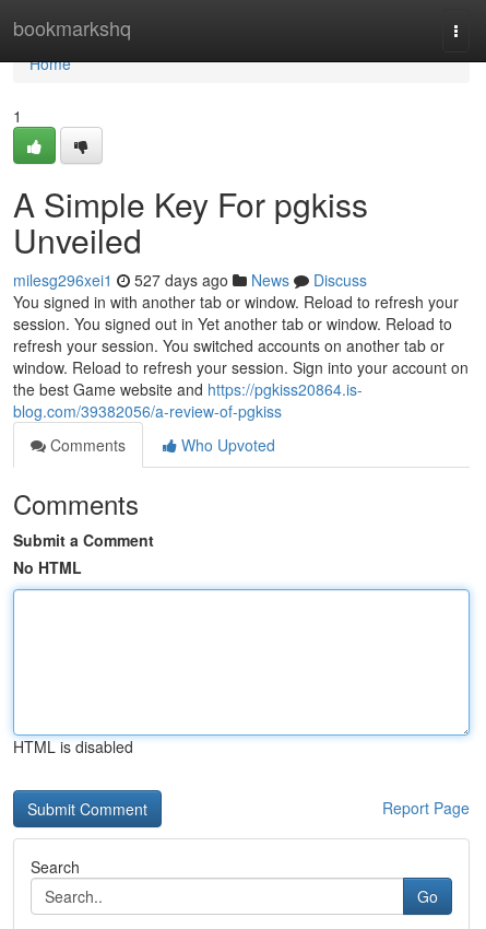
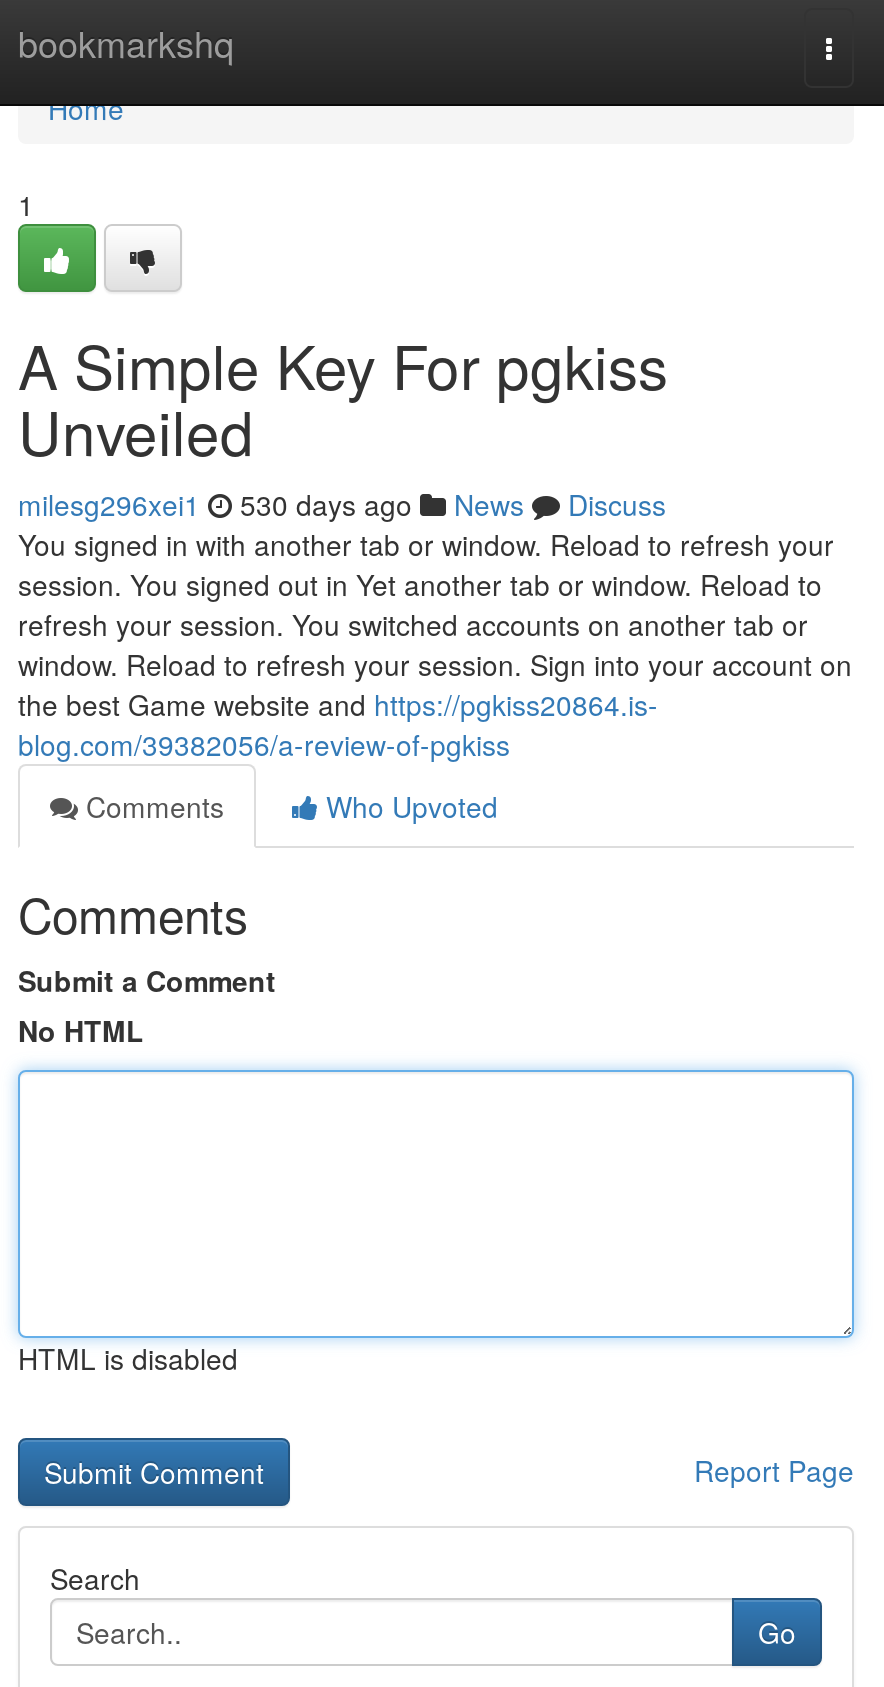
[13,269,367,291] milesg296xei1 527 days ago News Discuss -> [18,484,666,524] milesg296xei1 530 days ago News Discuss

